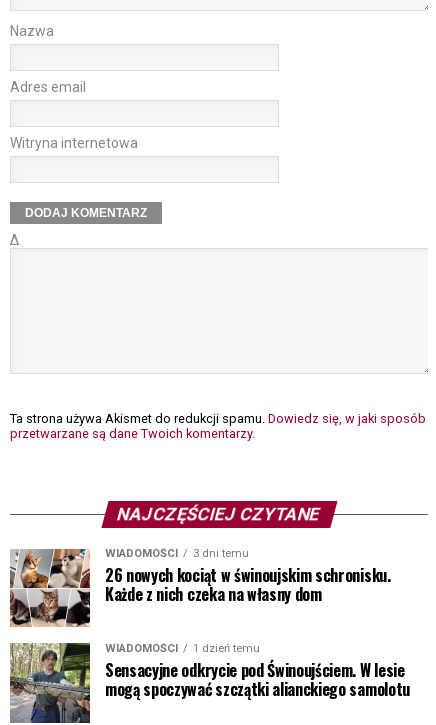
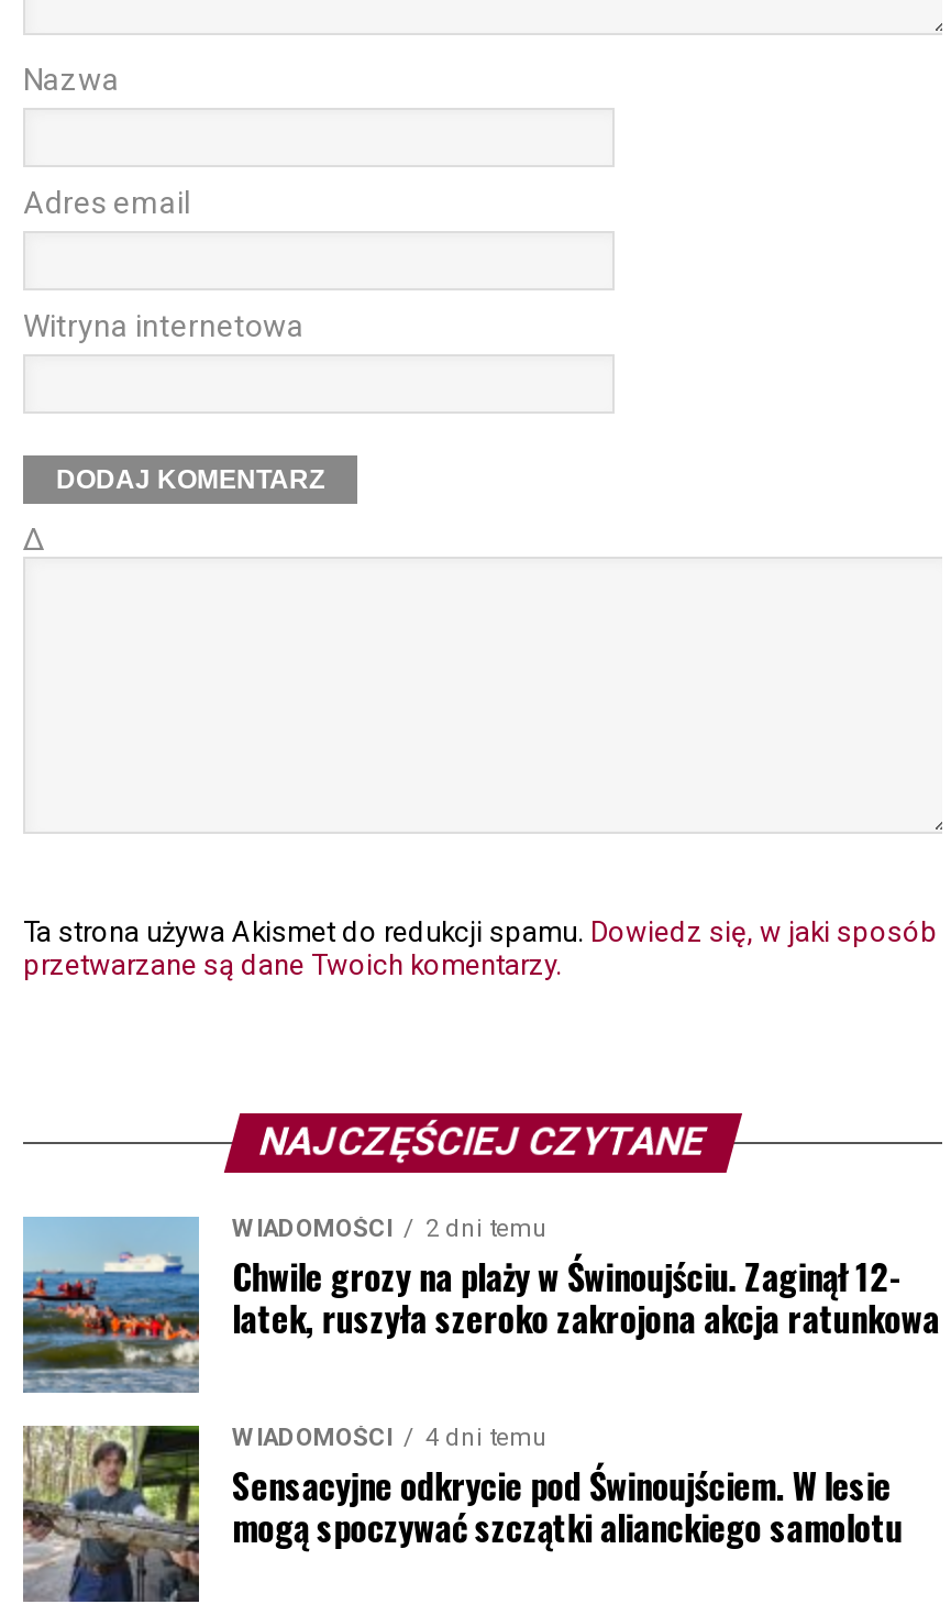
[9,547,391,628] [image] | 3 dni temu | 26 nowych kociąt w świnoujskim schronisku. | Każde z nich czeka na własny dom -> [21,1215,939,1395] [image] | 2 dni temu | Chwile grozy na plaży w Świnoujściu. Zaginął 12- | latek, ruszyła szeroko zakrojona akcja ratunkowa
[105,642,260,655] WIADOMOŚCI 1 dzień temu -> [232,1424,549,1452] WIADOMOŚCI 4 dni temu

